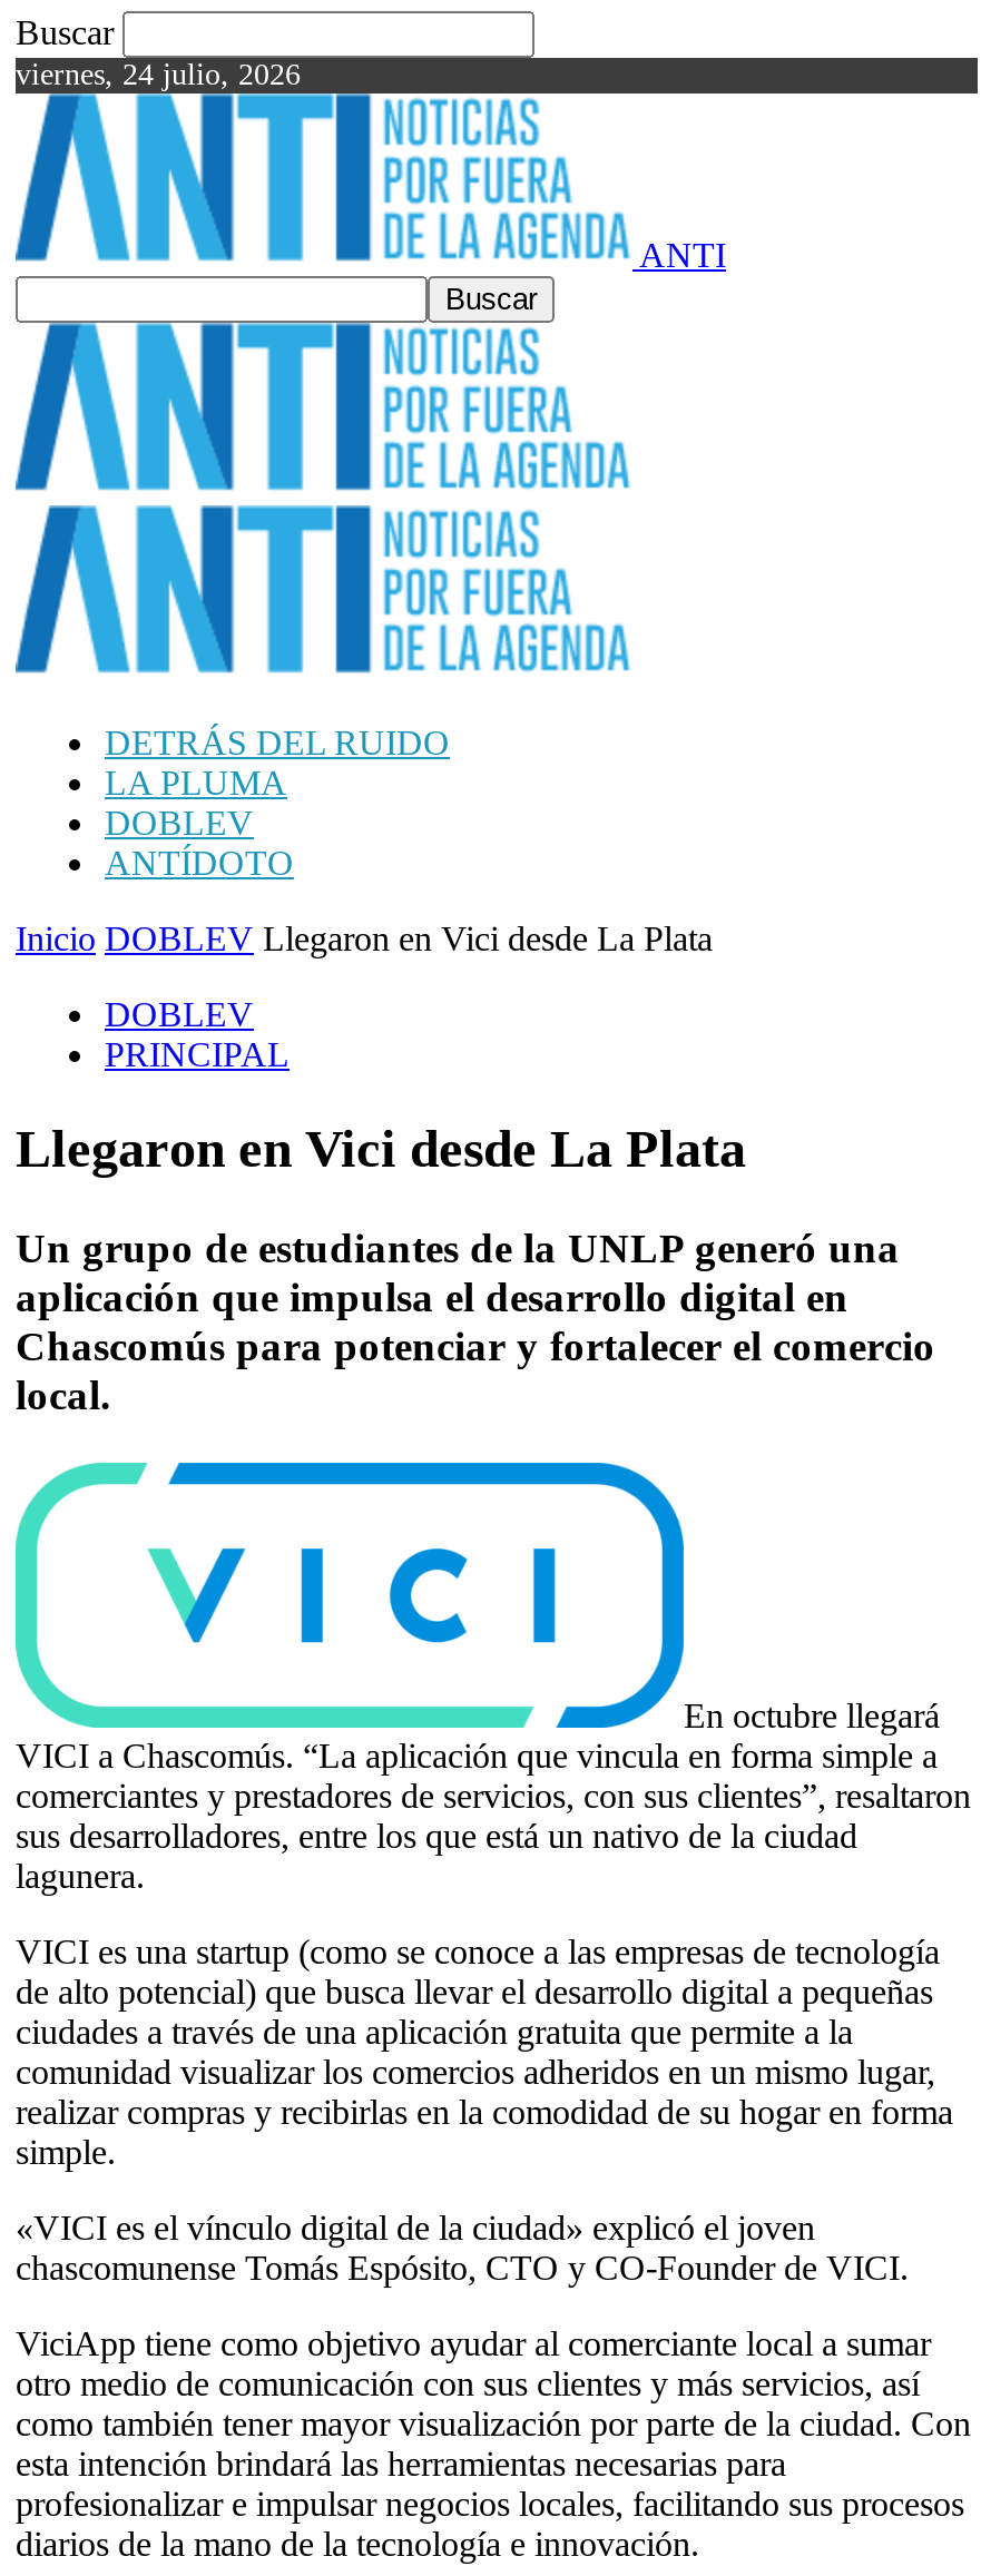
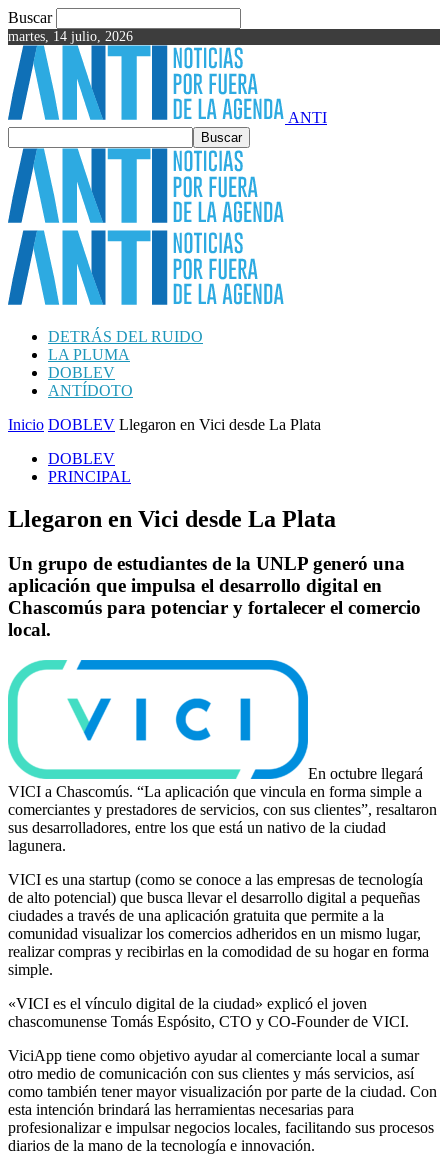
[16,58,301,91] viernes, 24 julio, 2026 -> [8,29,133,44] martes, 14 julio, 2026

